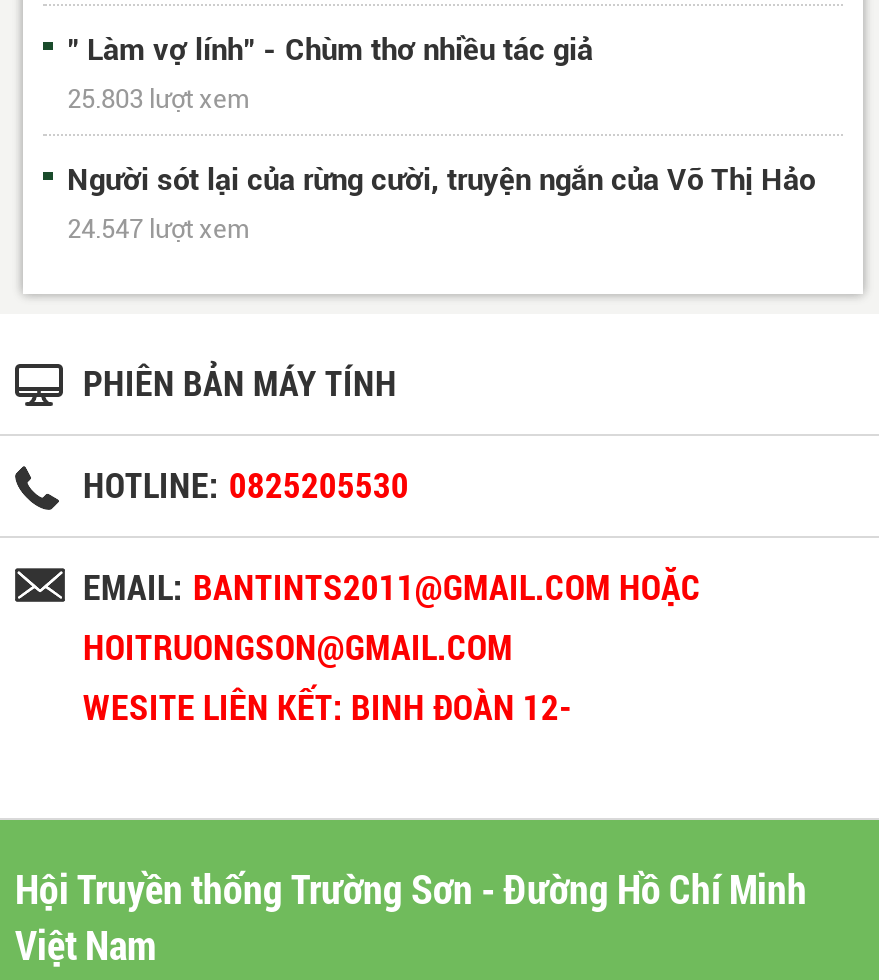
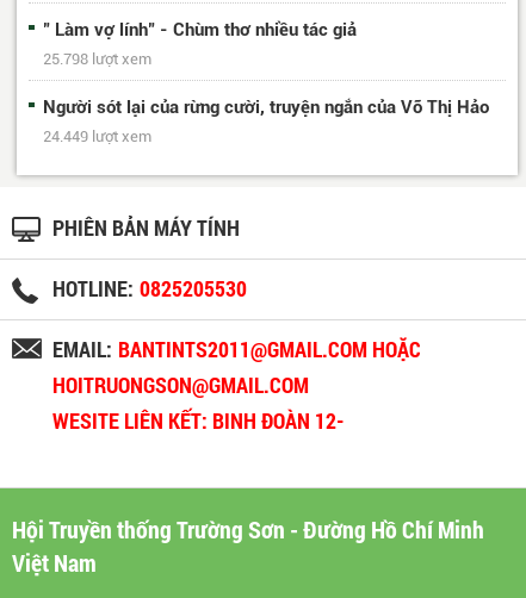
[67,84,249,114] 25.803 lượt xem -> [43,50,151,68] 25.798 lượt xem
[67,214,249,244] 24.547 lượt xem -> [43,127,151,145] 24.449 lượt xem

